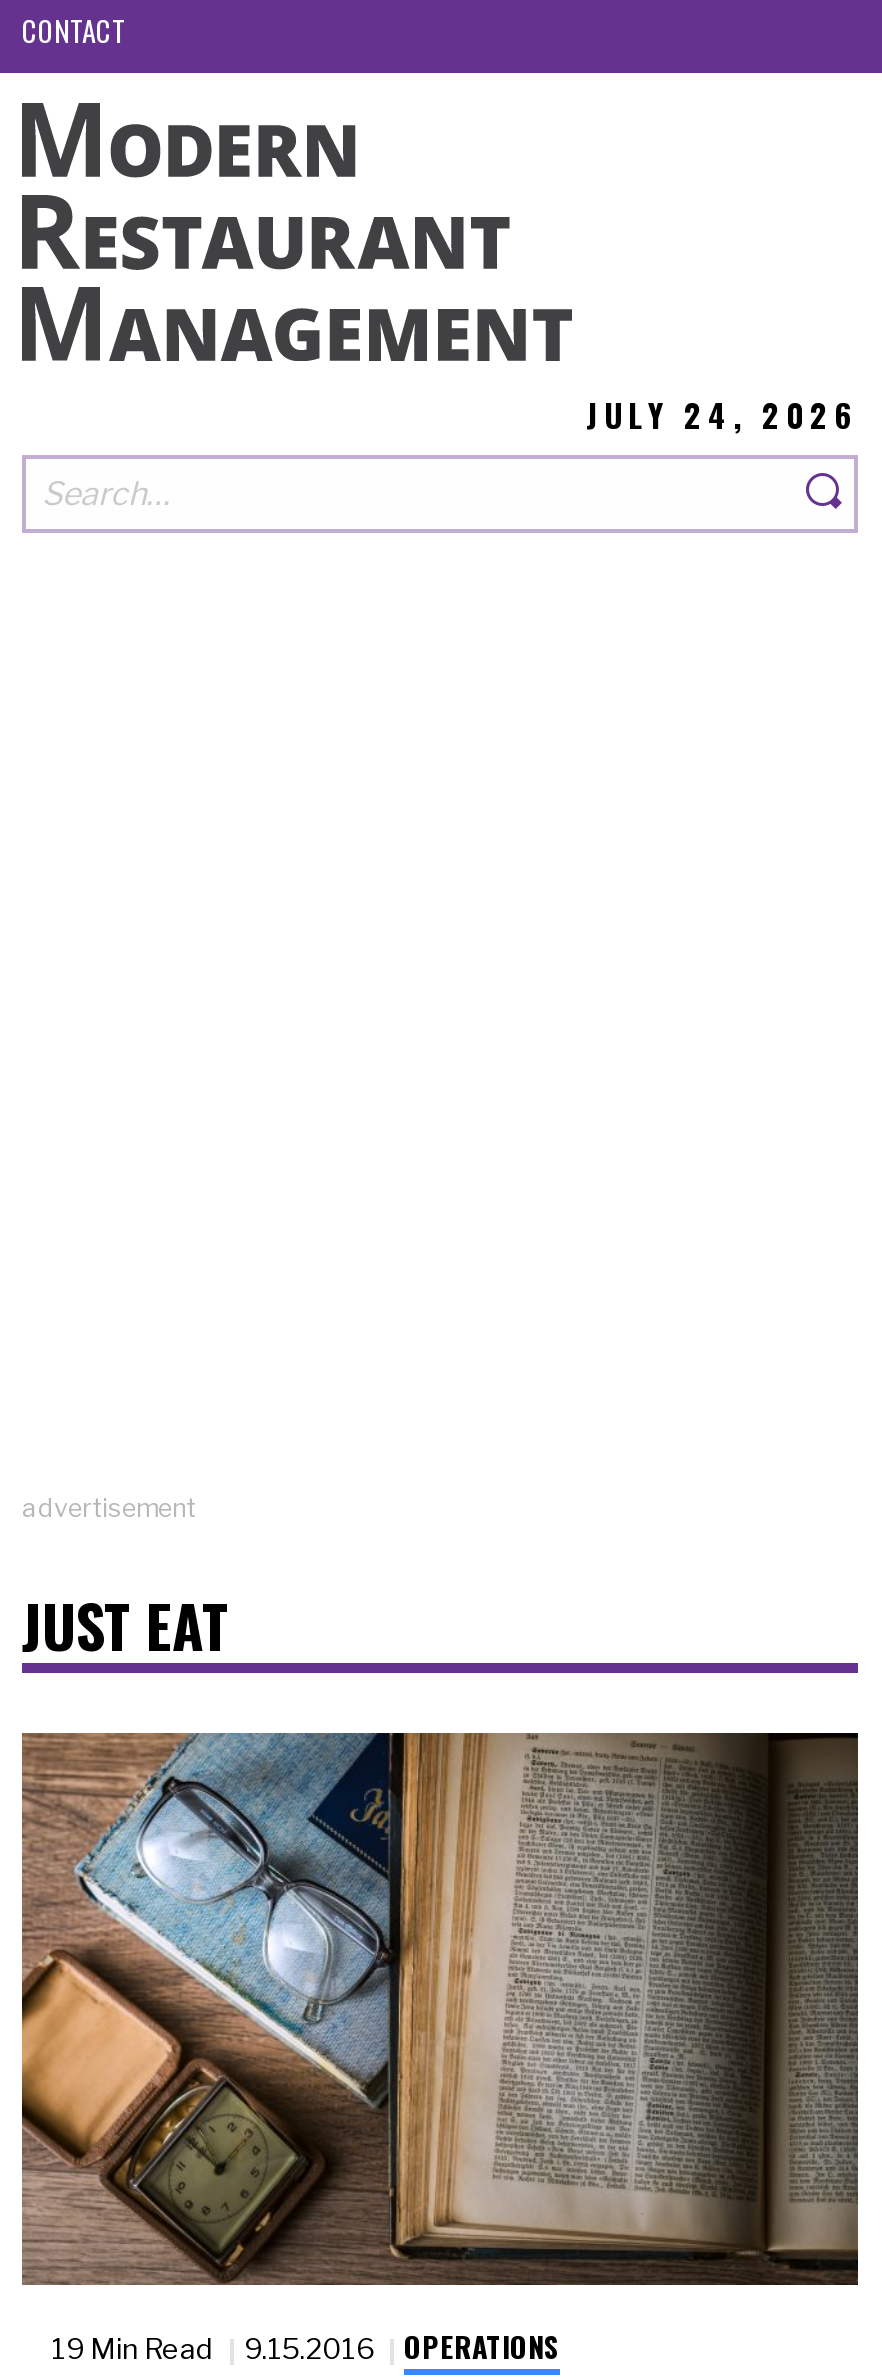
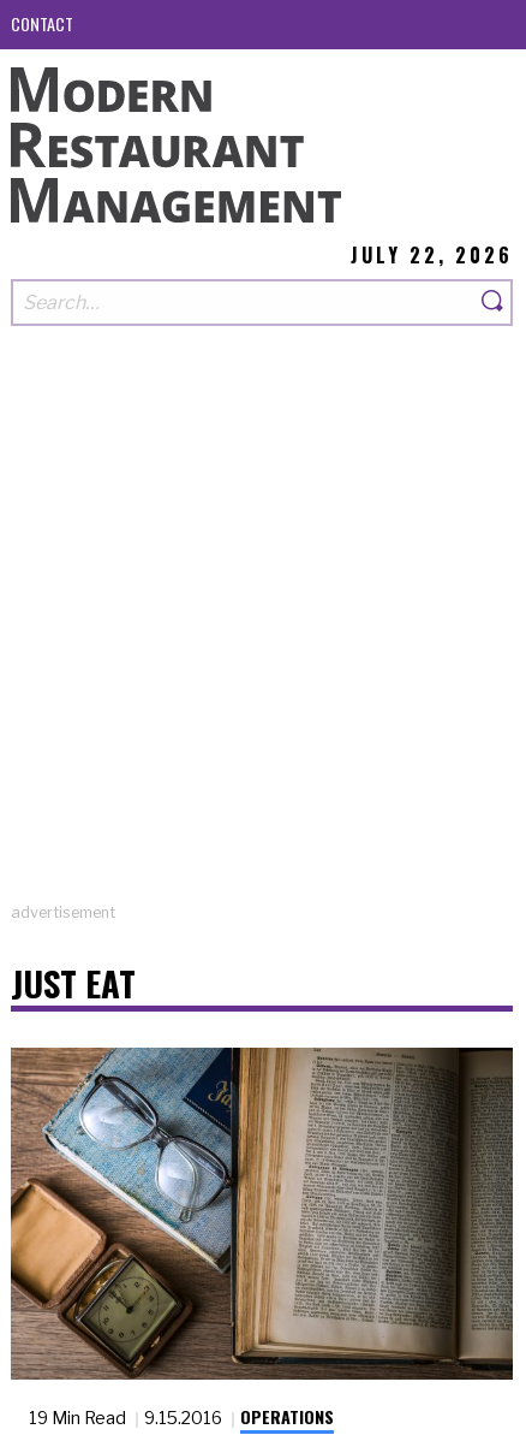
[586,391,858,439] JULY 24, 2026 -> [351,240,513,269] JULY 22, 2026

